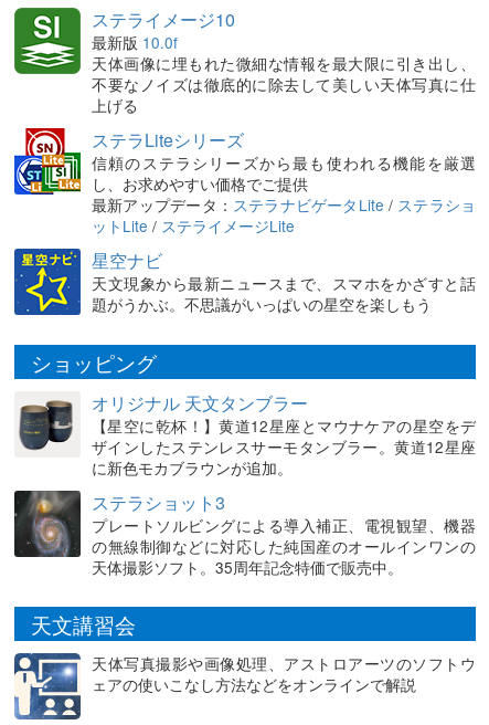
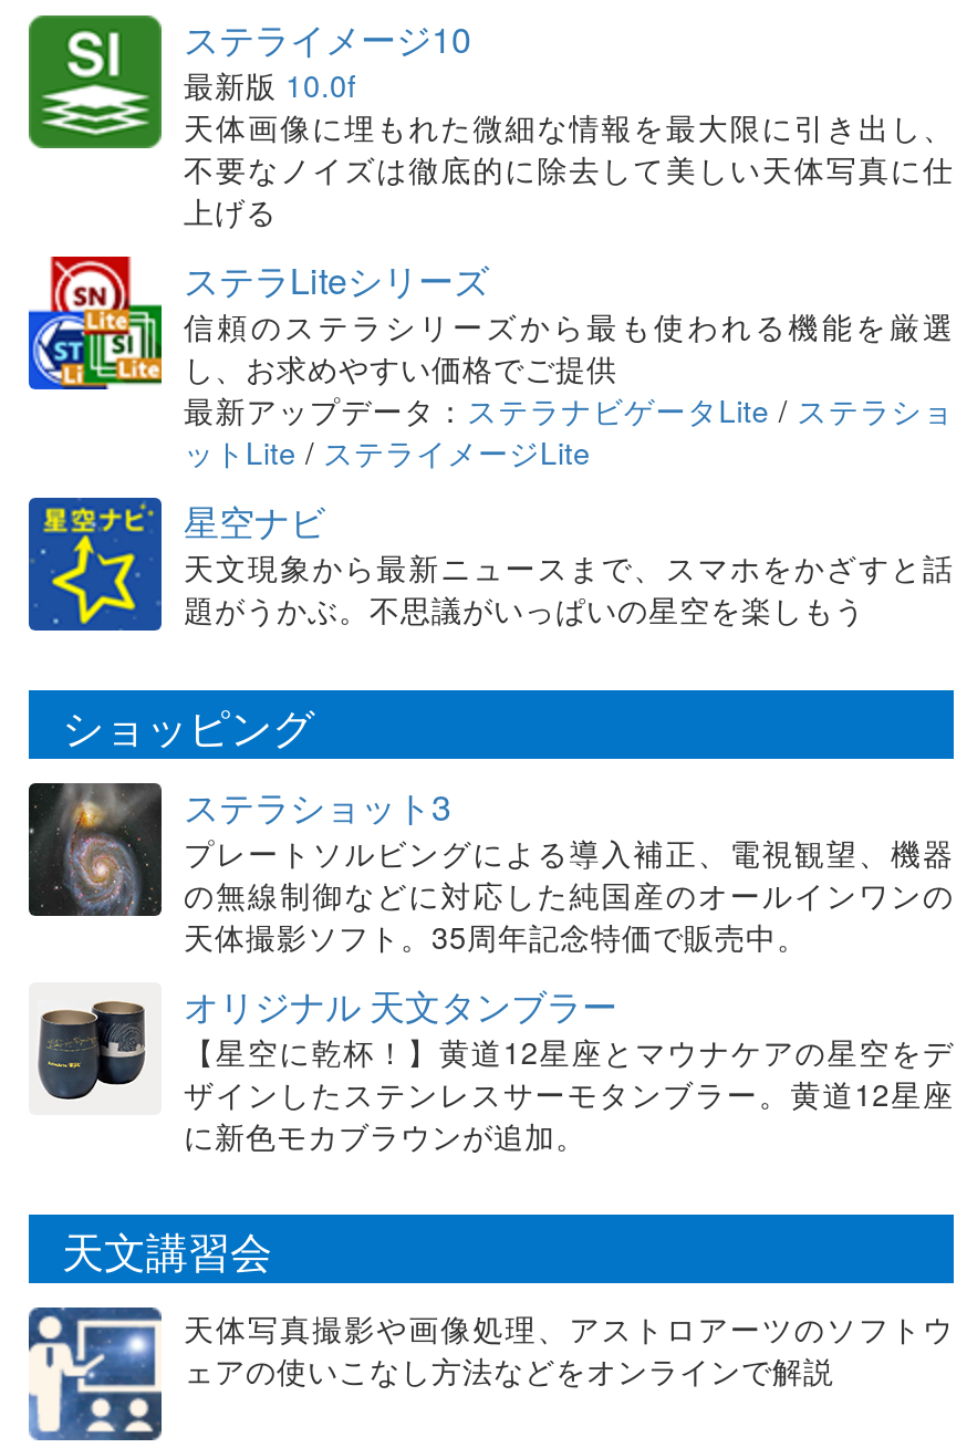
moved [18,390,476,478] -> [35,979,954,1156]: [image] | オリジナル 天文タンブラー | 【星空に乾杯！】黄道12星座とマウナケアの星空をデ | ザインしたステンレスサーモタンブラー。黄道12星座 | に新色モカブラウンが追加。
moved [13,489,476,577] -> [27,780,954,957]: [image] | ステラショット3 | プレートソルビングによる導入補正、電視観望、機器 | の無線制御などに対応した純国産のオールインワンの | 天体撮影ソフト。35周年記念特価で販売中。

